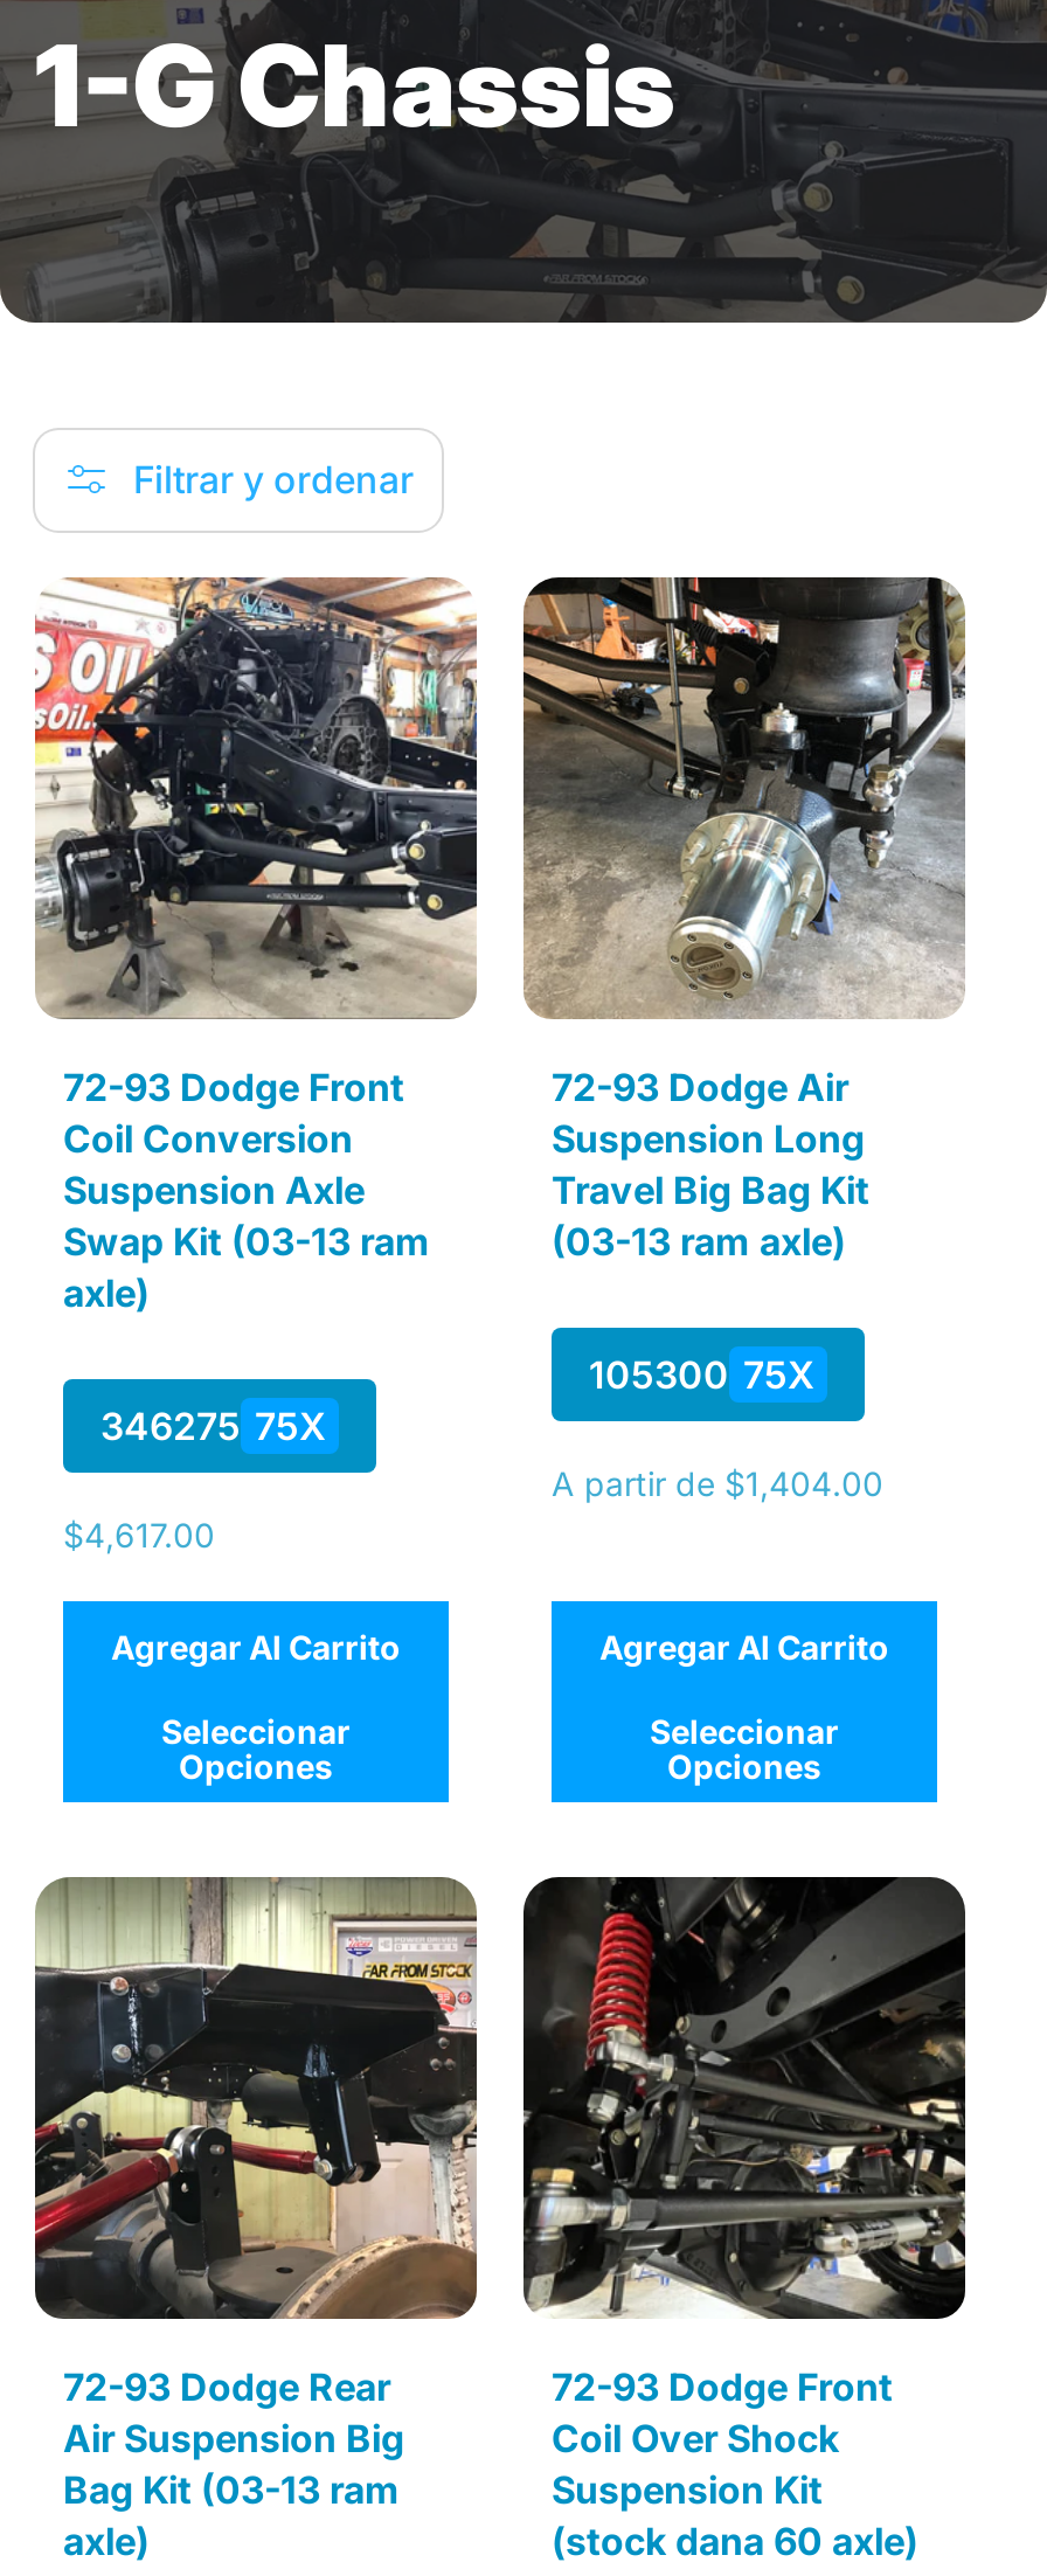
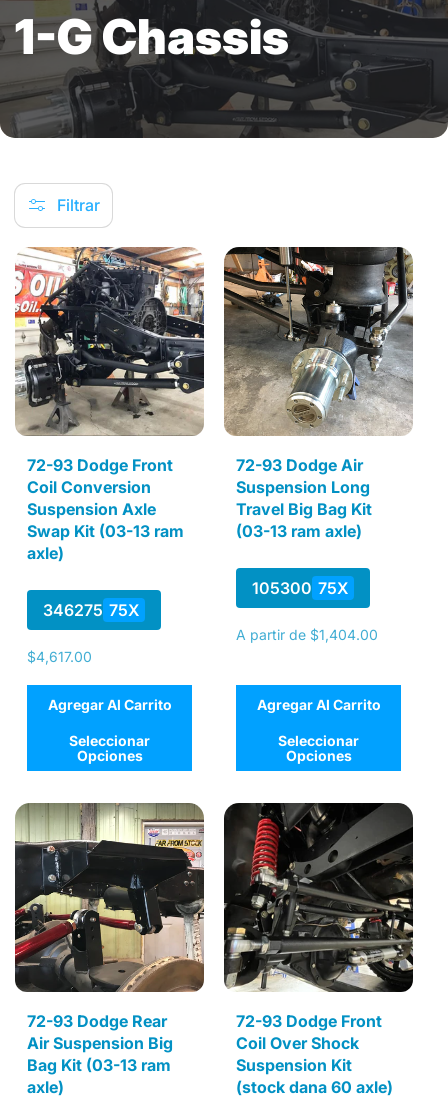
[133,455,414,502] Filtrar y ordenar -> [57,195,100,215] Filtrar

